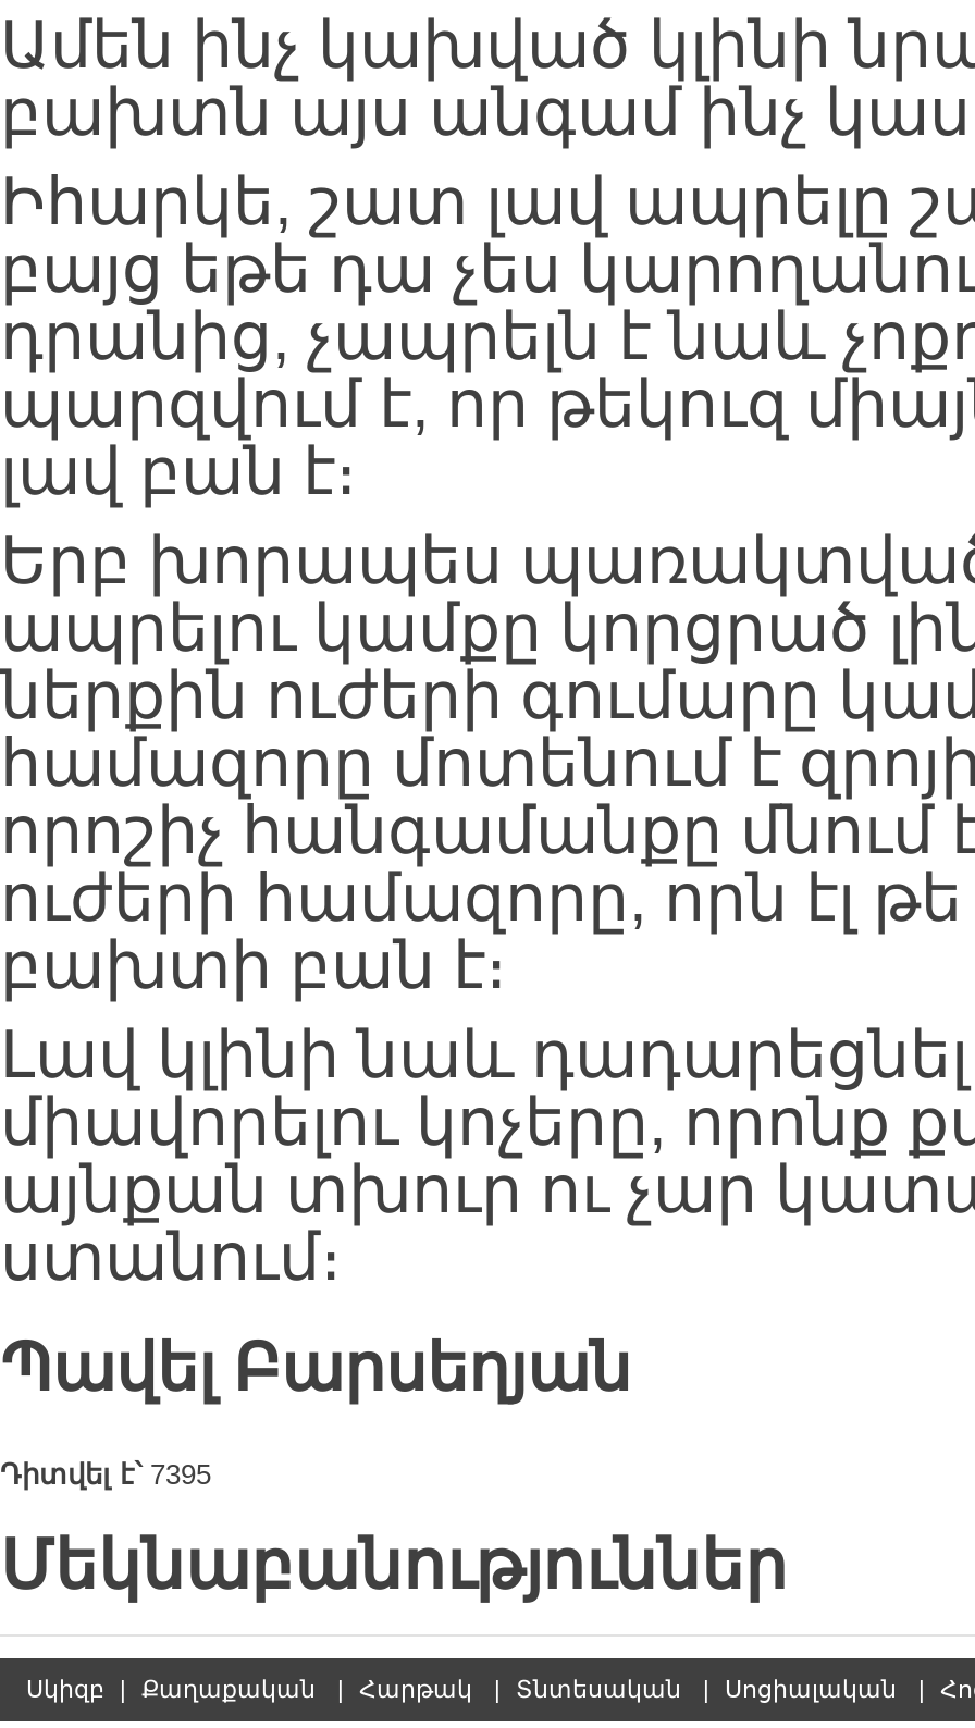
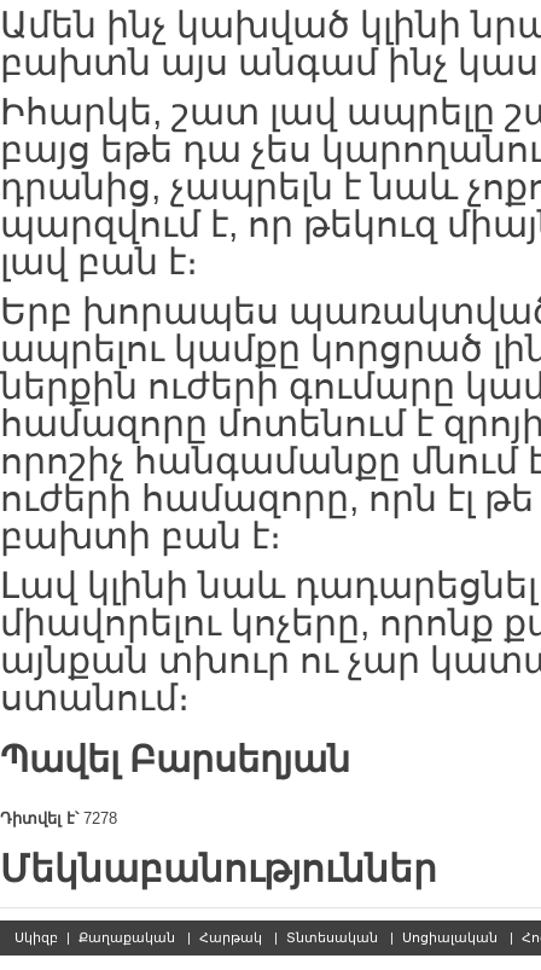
[0,1458,211,1491] Դիտվել է՝ 7395 -> [0,809,117,827] Դիտվել է՝ 7278

